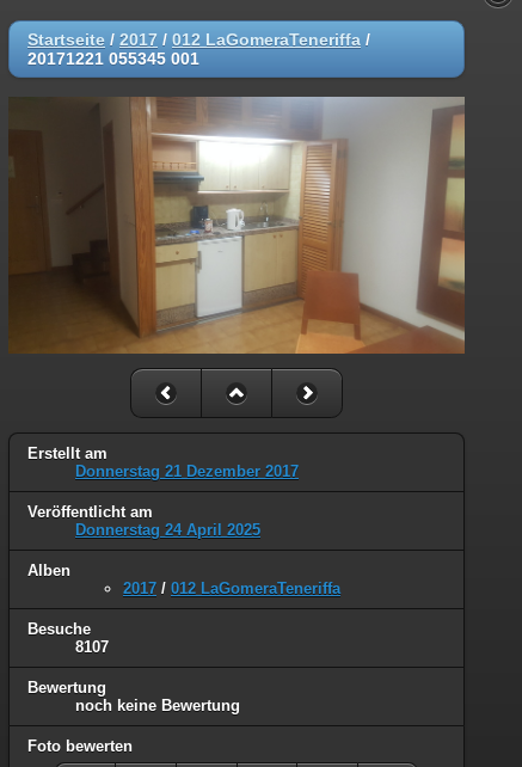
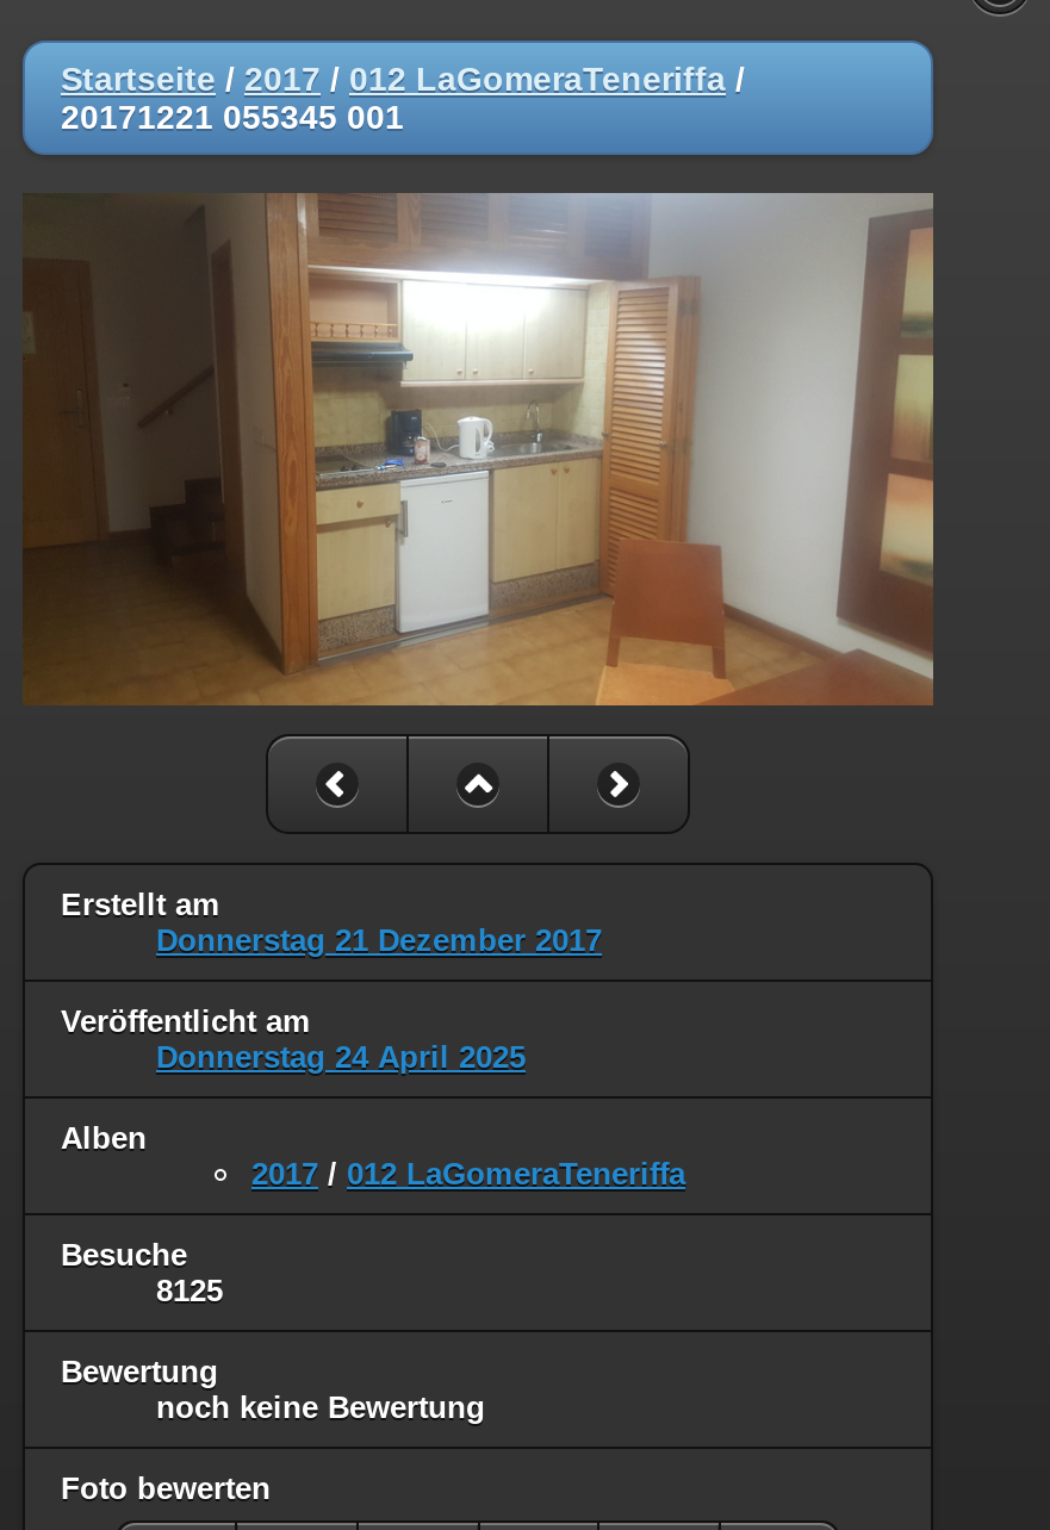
[75,638,109,656] 8107 -> [156,1273,223,1309] 8125

